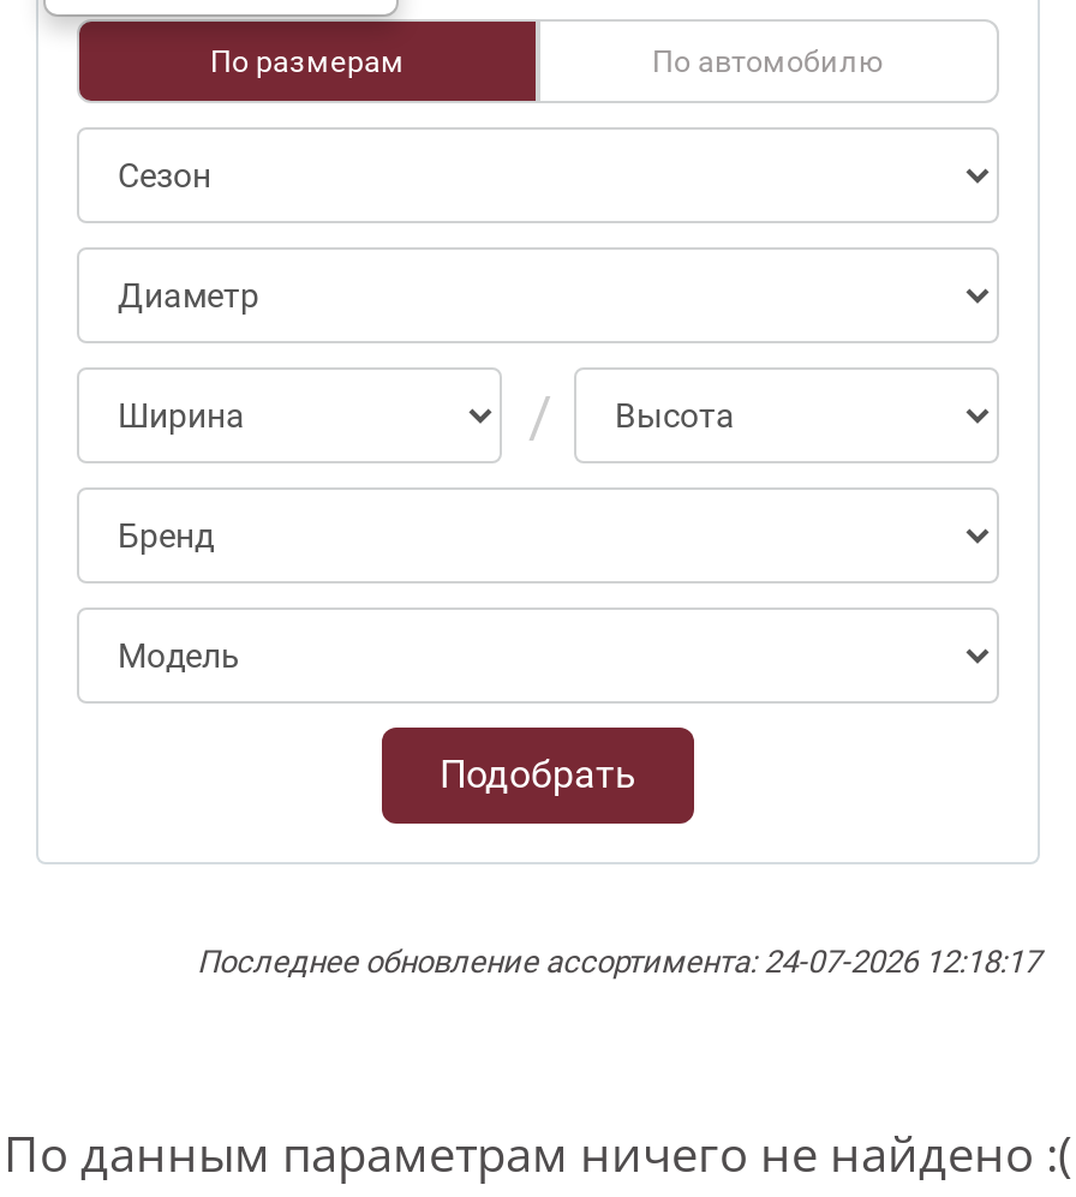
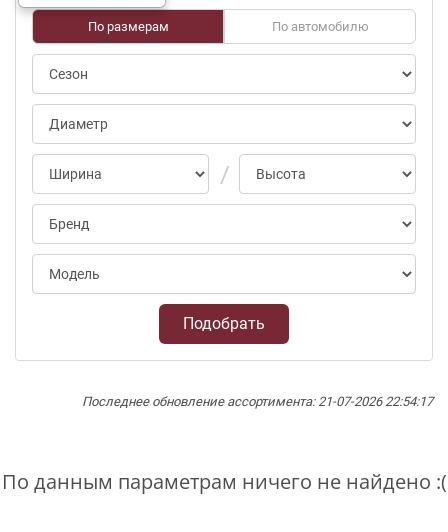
[197,944,1040,980] Последнее обновление ассортимента: 24-07-2026 12:18:17 -> [82,394,433,409] Последнее обновление ассортимента: 21-07-2026 22:54:17

